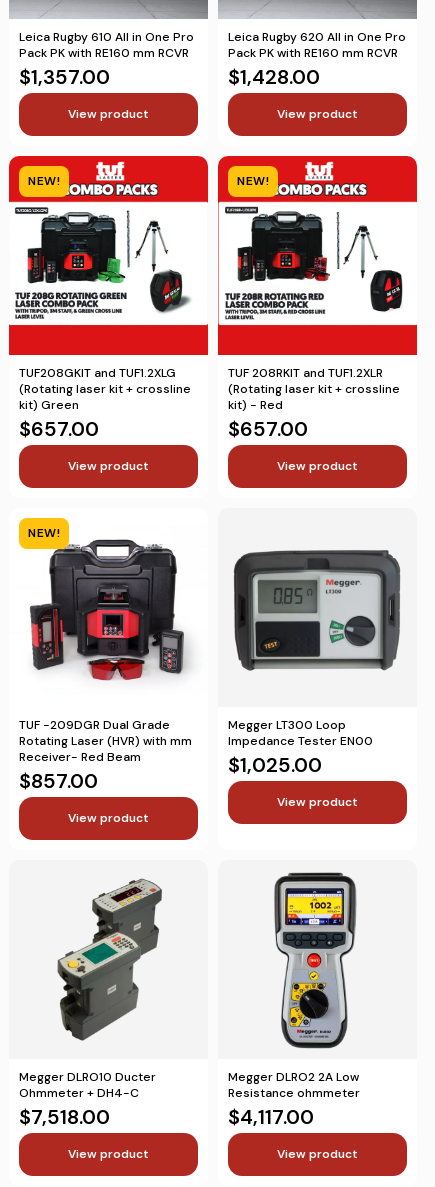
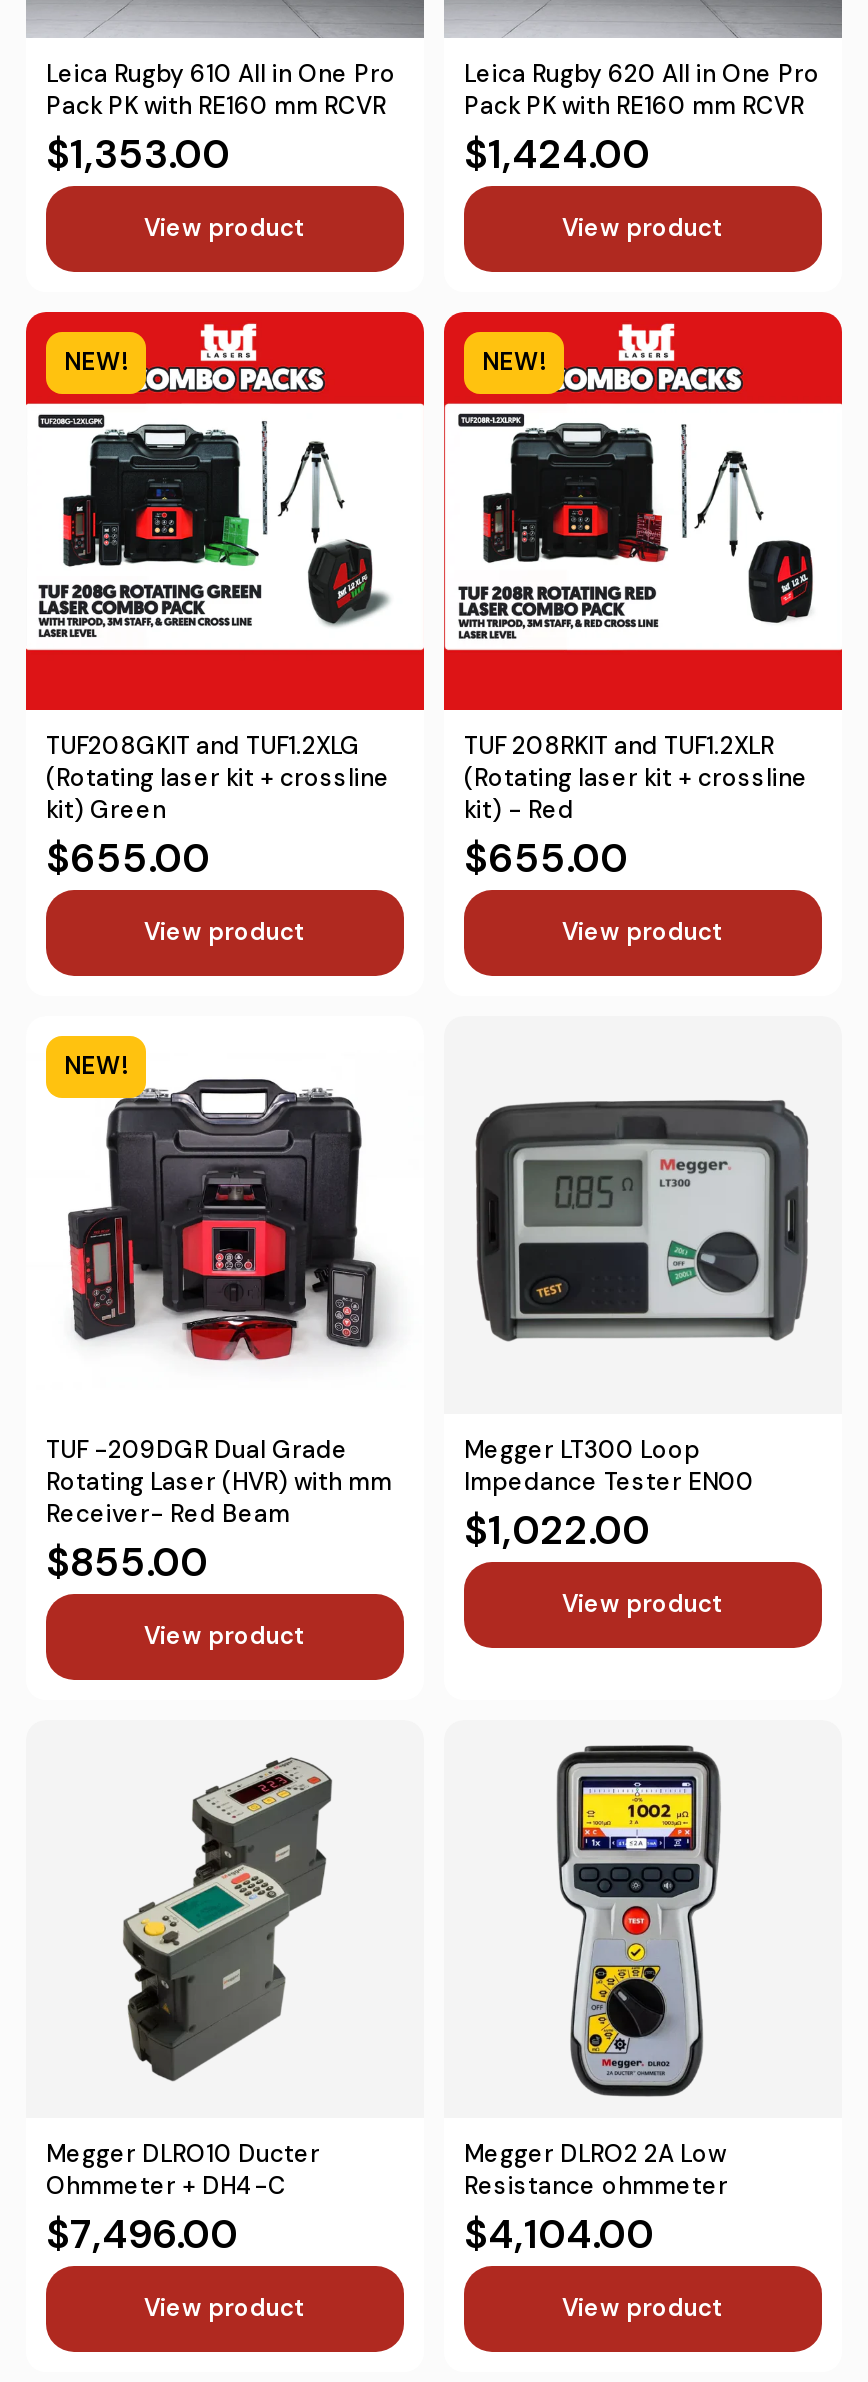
[19,64,110,90] $1,357.00 -> [46,128,230,180] $1,353.00
[228,64,320,90] $1,428.00 -> [464,128,650,180] $1,424.00
[19,416,99,442] $657.00 -> [46,832,210,884] $655.00
[228,416,308,442] $657.00 -> [464,832,628,884] $655.00
[228,752,322,778] $1,025.00 -> [464,1504,650,1556] $1,022.00
[19,768,98,794] $857.00 -> [46,1536,208,1588] $855.00
[19,1104,110,1130] $7,518.00 -> [46,2208,238,2260] $7,496.00
[228,1104,314,1130] $4,117.00 -> [464,2208,654,2260] $4,104.00

